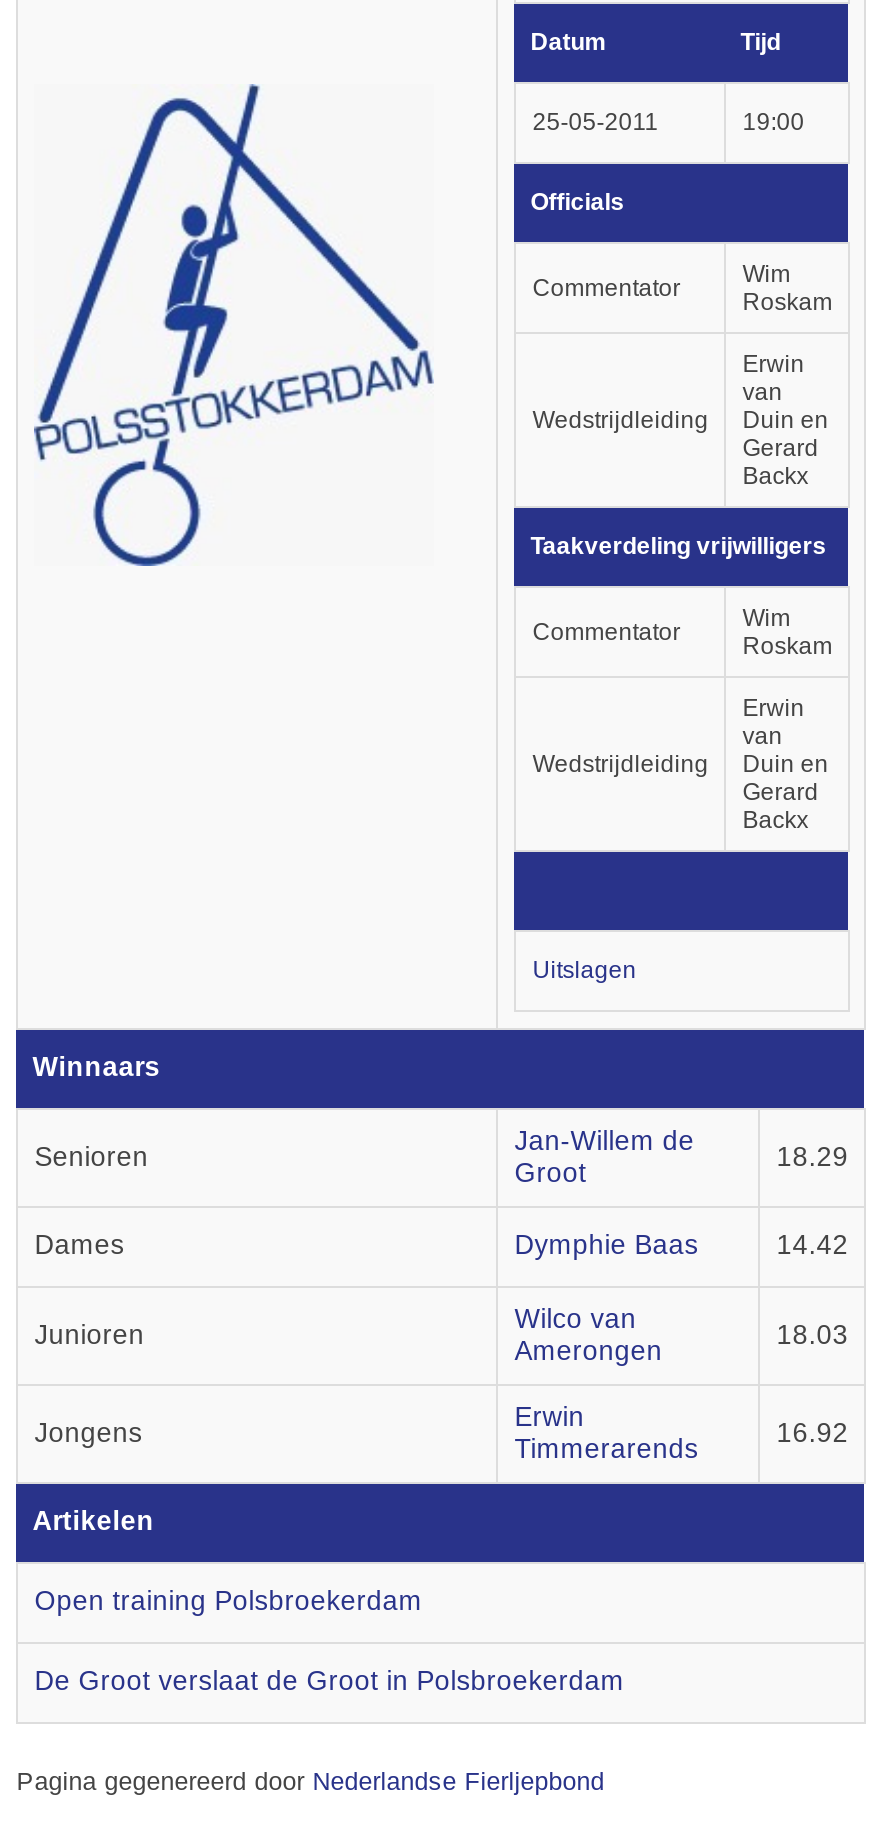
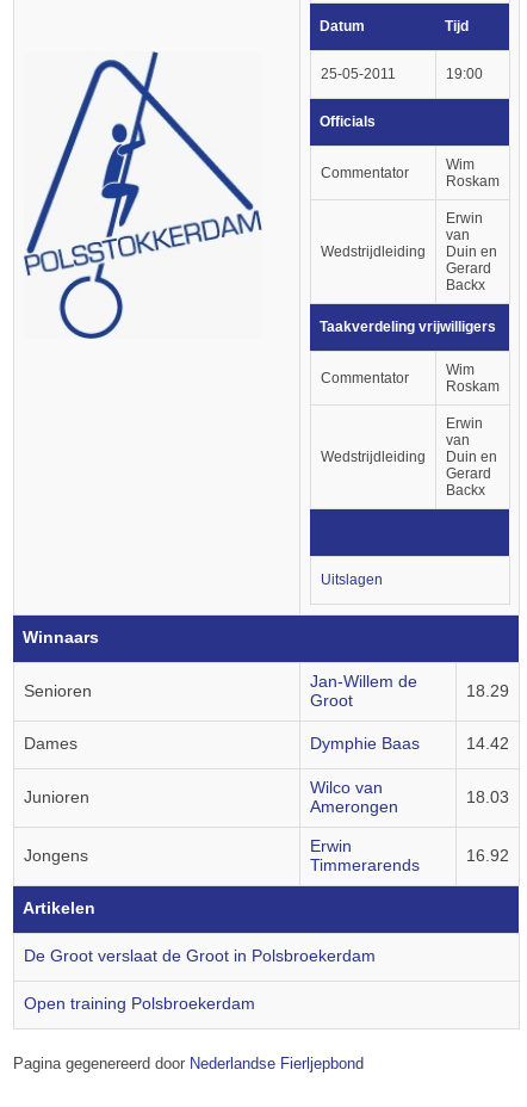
moved [34,1586,422,1616] -> [24,995,255,1013]: Open training Polsbroekerdam
moved [34,1666,624,1696] -> [24,947,376,965]: De Groot verslaat de Groot in Polsbroekerdam

